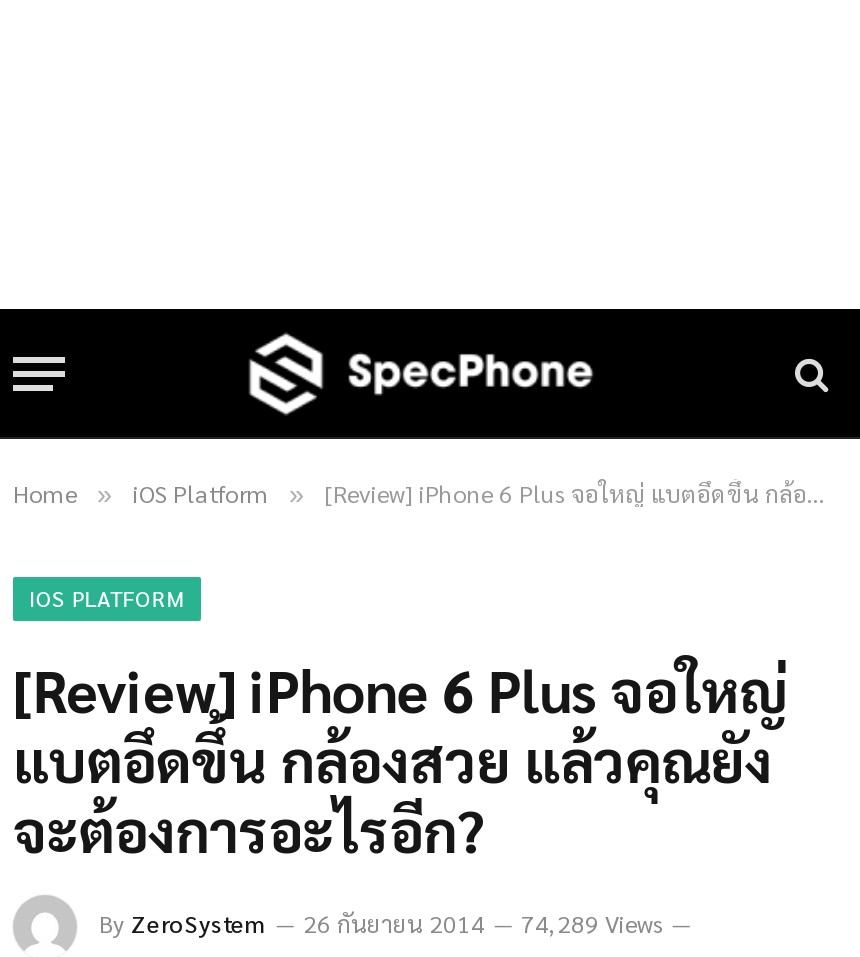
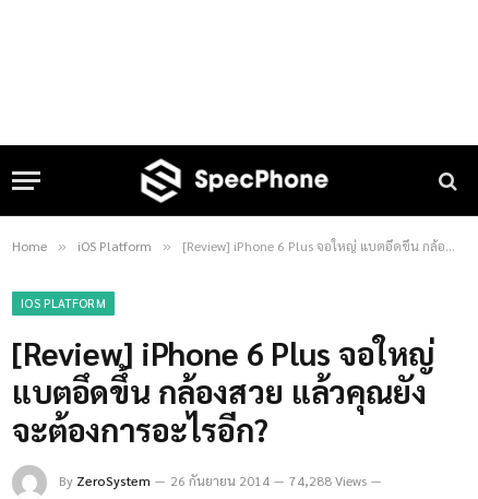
[99,907,663,939] By ZeroSystem 26 กันยายน 2014 74,289 Views -> [59,472,367,489] By ZeroSystem 26 กันยายน 2014 74,288 Views

